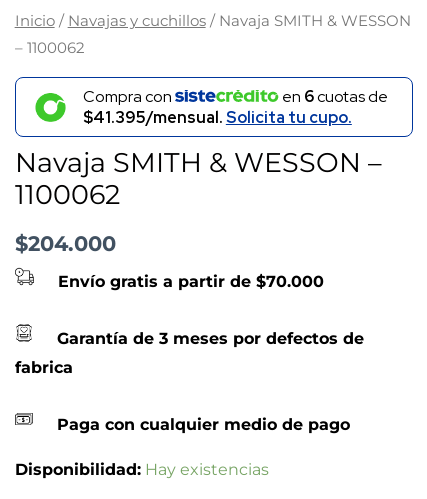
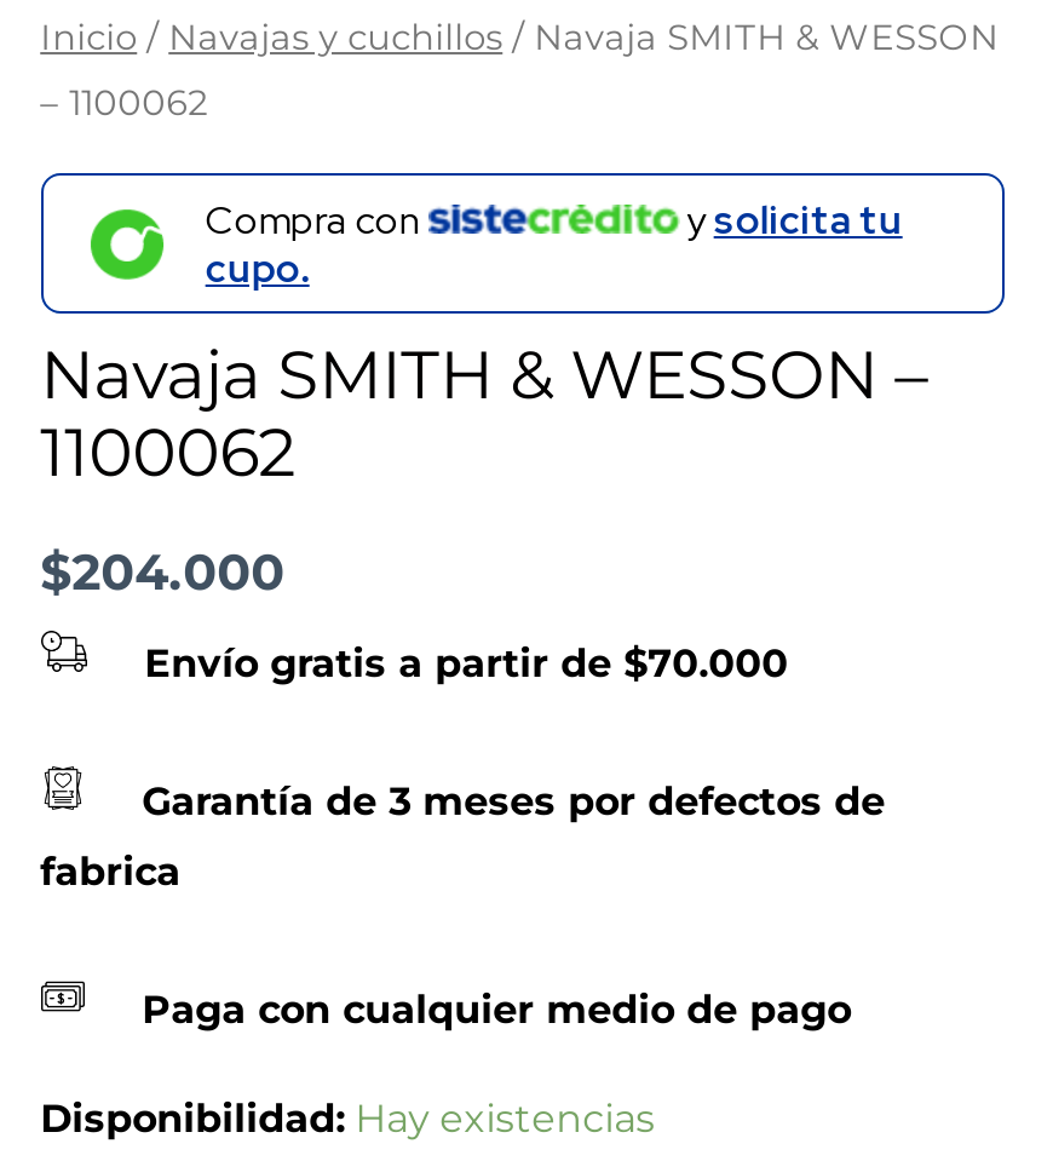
[83,86,388,128] en 6 cuotas de | $41.395/mensual. Solicita tu cupo. -> [205,195,902,294] ysolicita tu | cupo.

